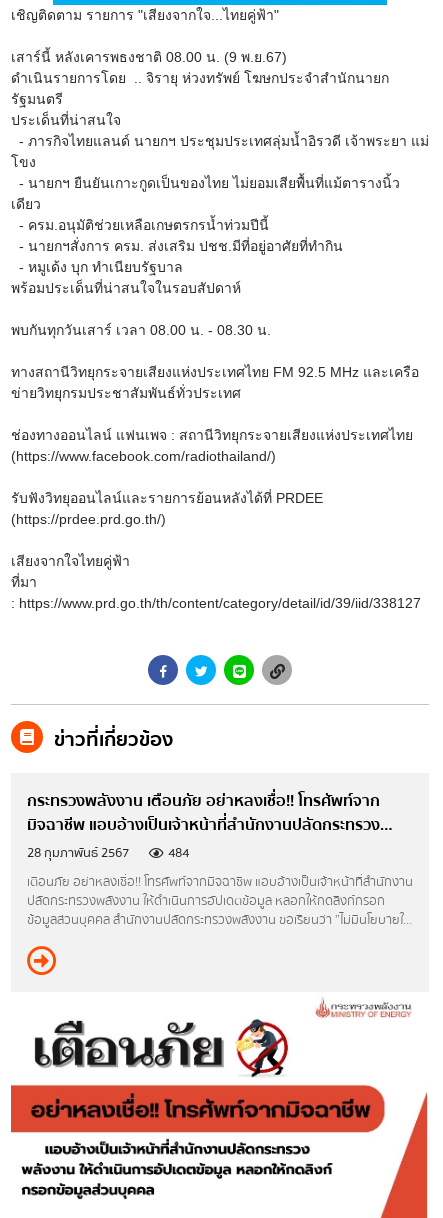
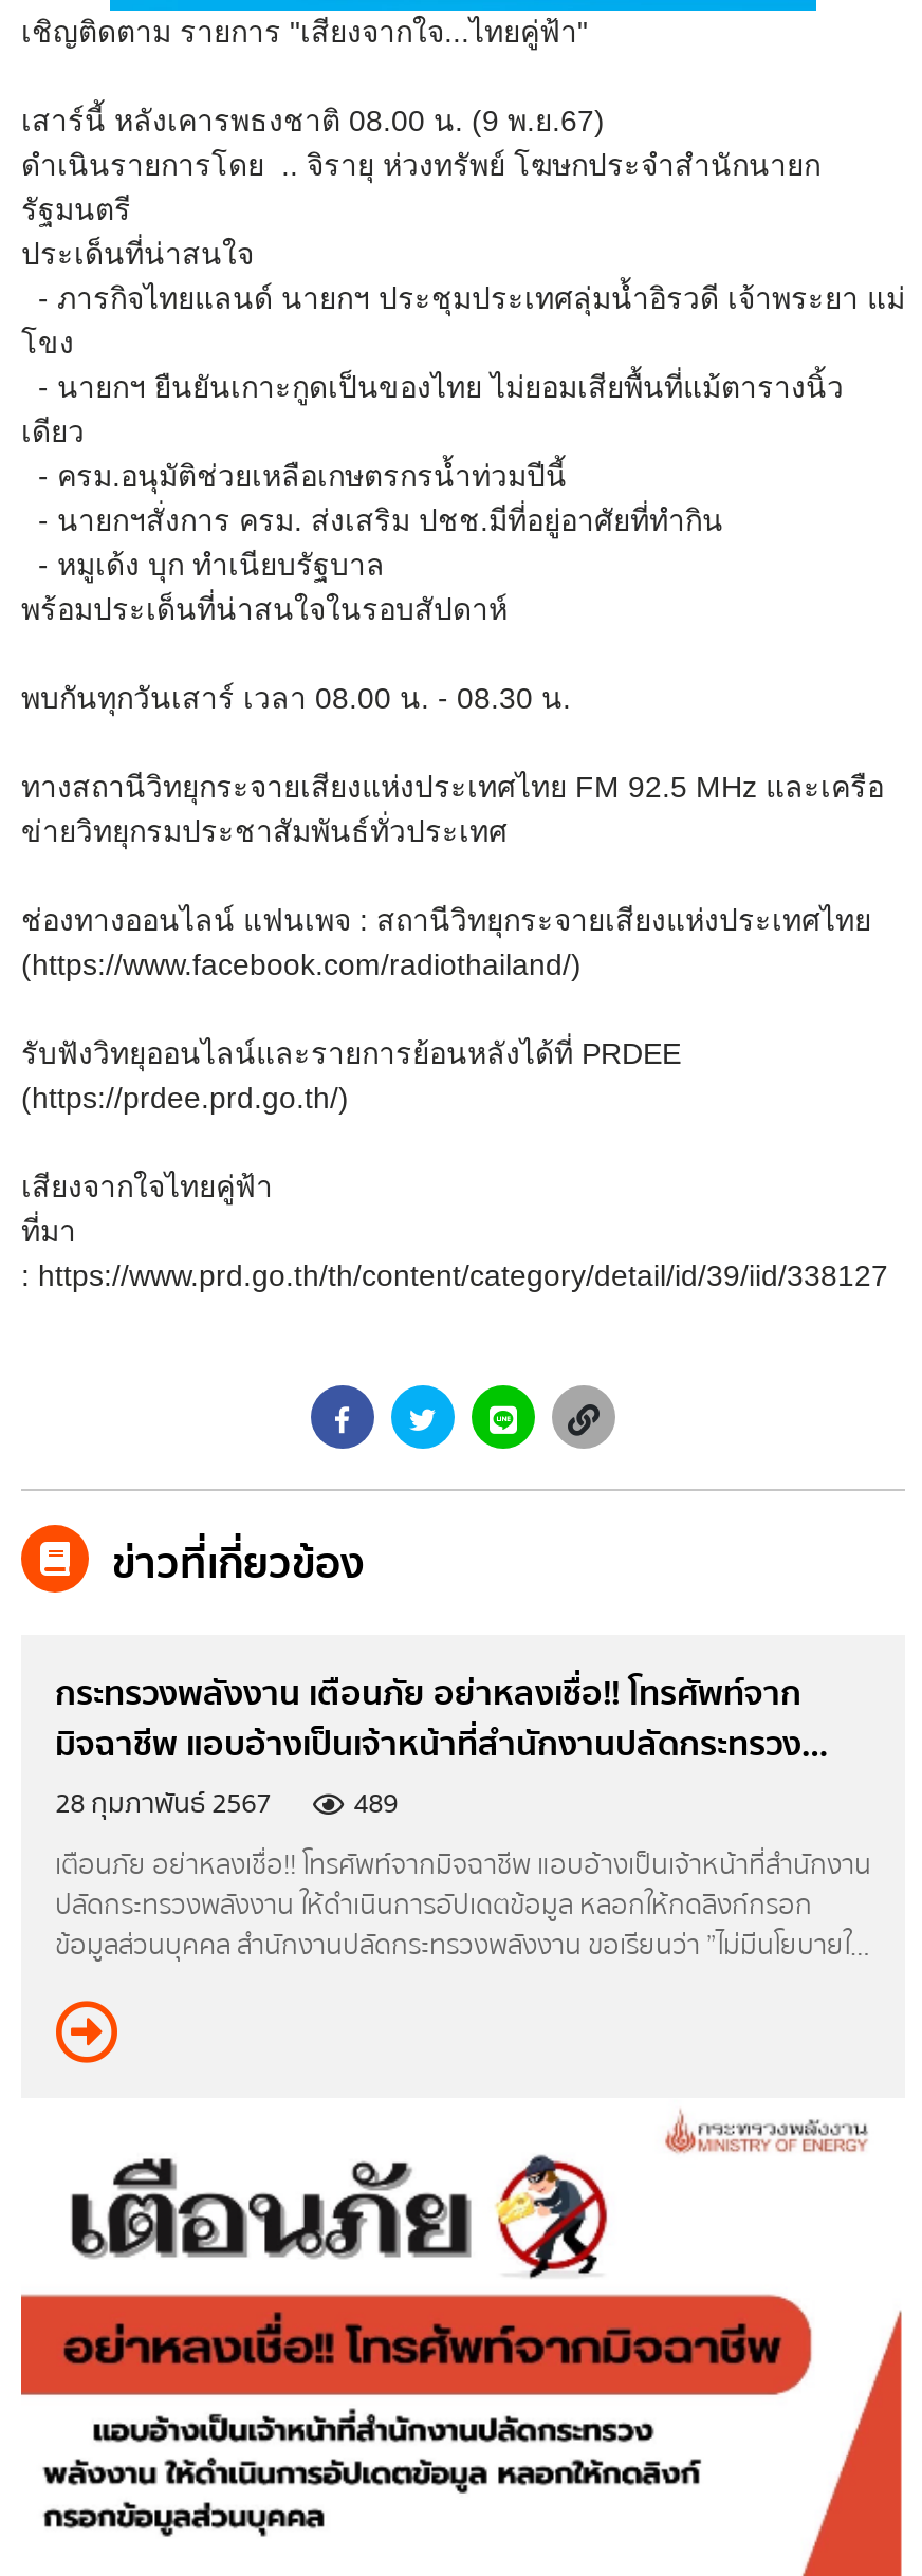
[168,843,189,863] 484 -> [353,1784,398,1826] 489

